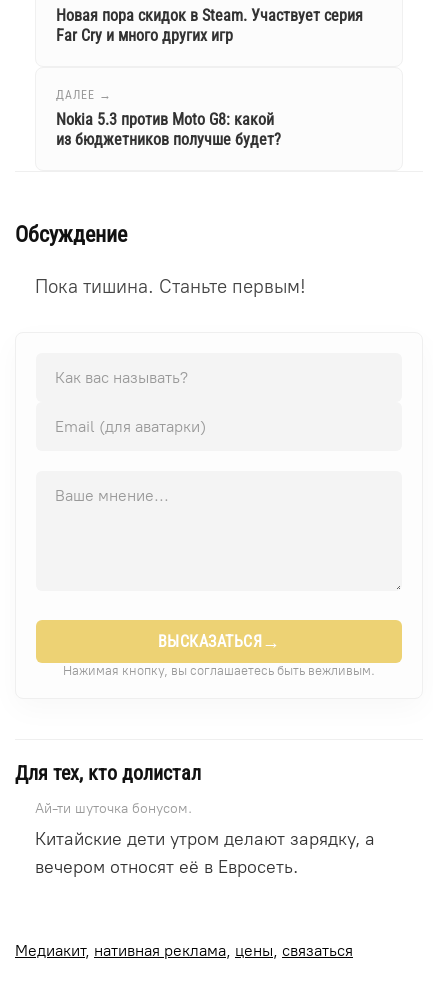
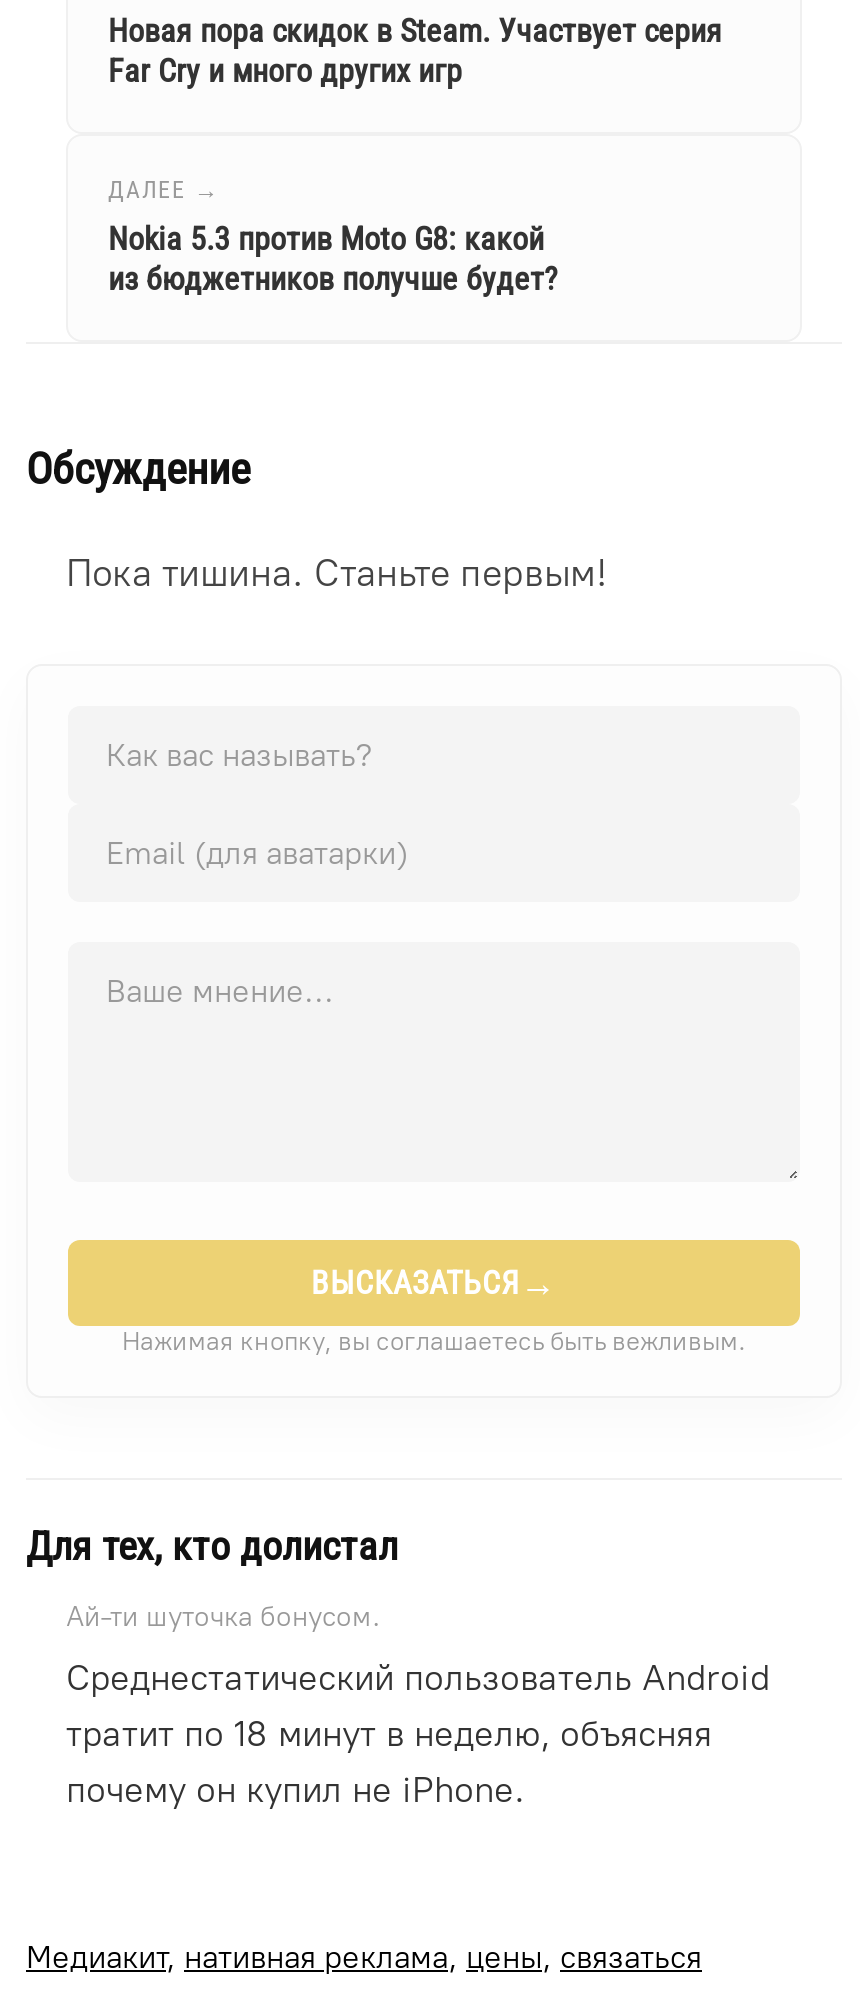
[35,828,375,878] Китайские дети утром делают зарядку, а | вечером относят её в Евросеть. -> [66,1657,770,1813] Среднестатический пользователь Android | тратит по 18 минут в неделю, объясняя | почему он купил не iPhone.

